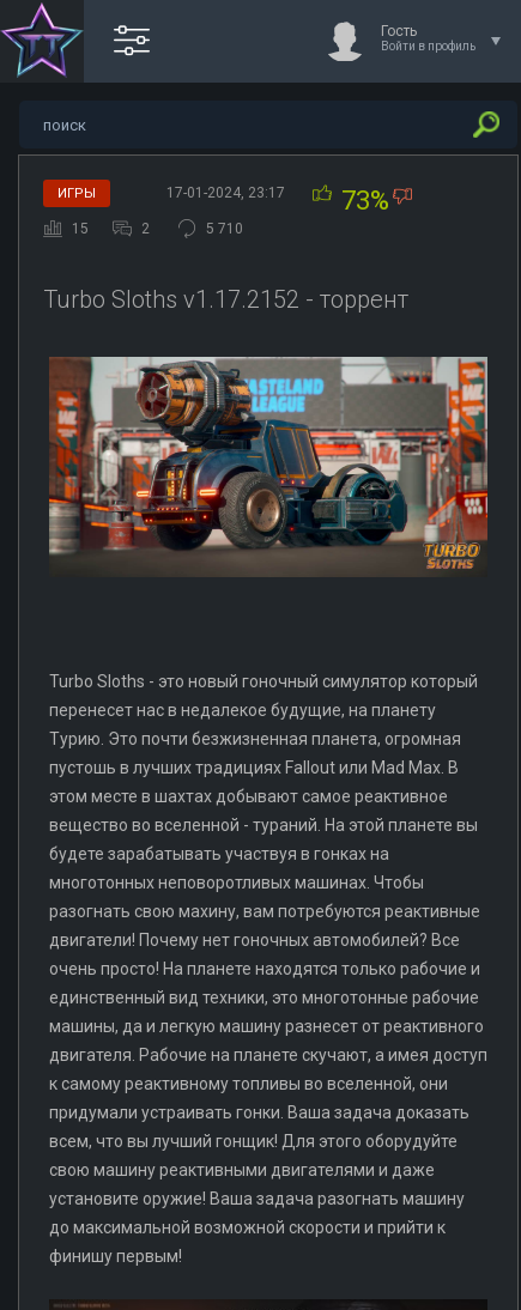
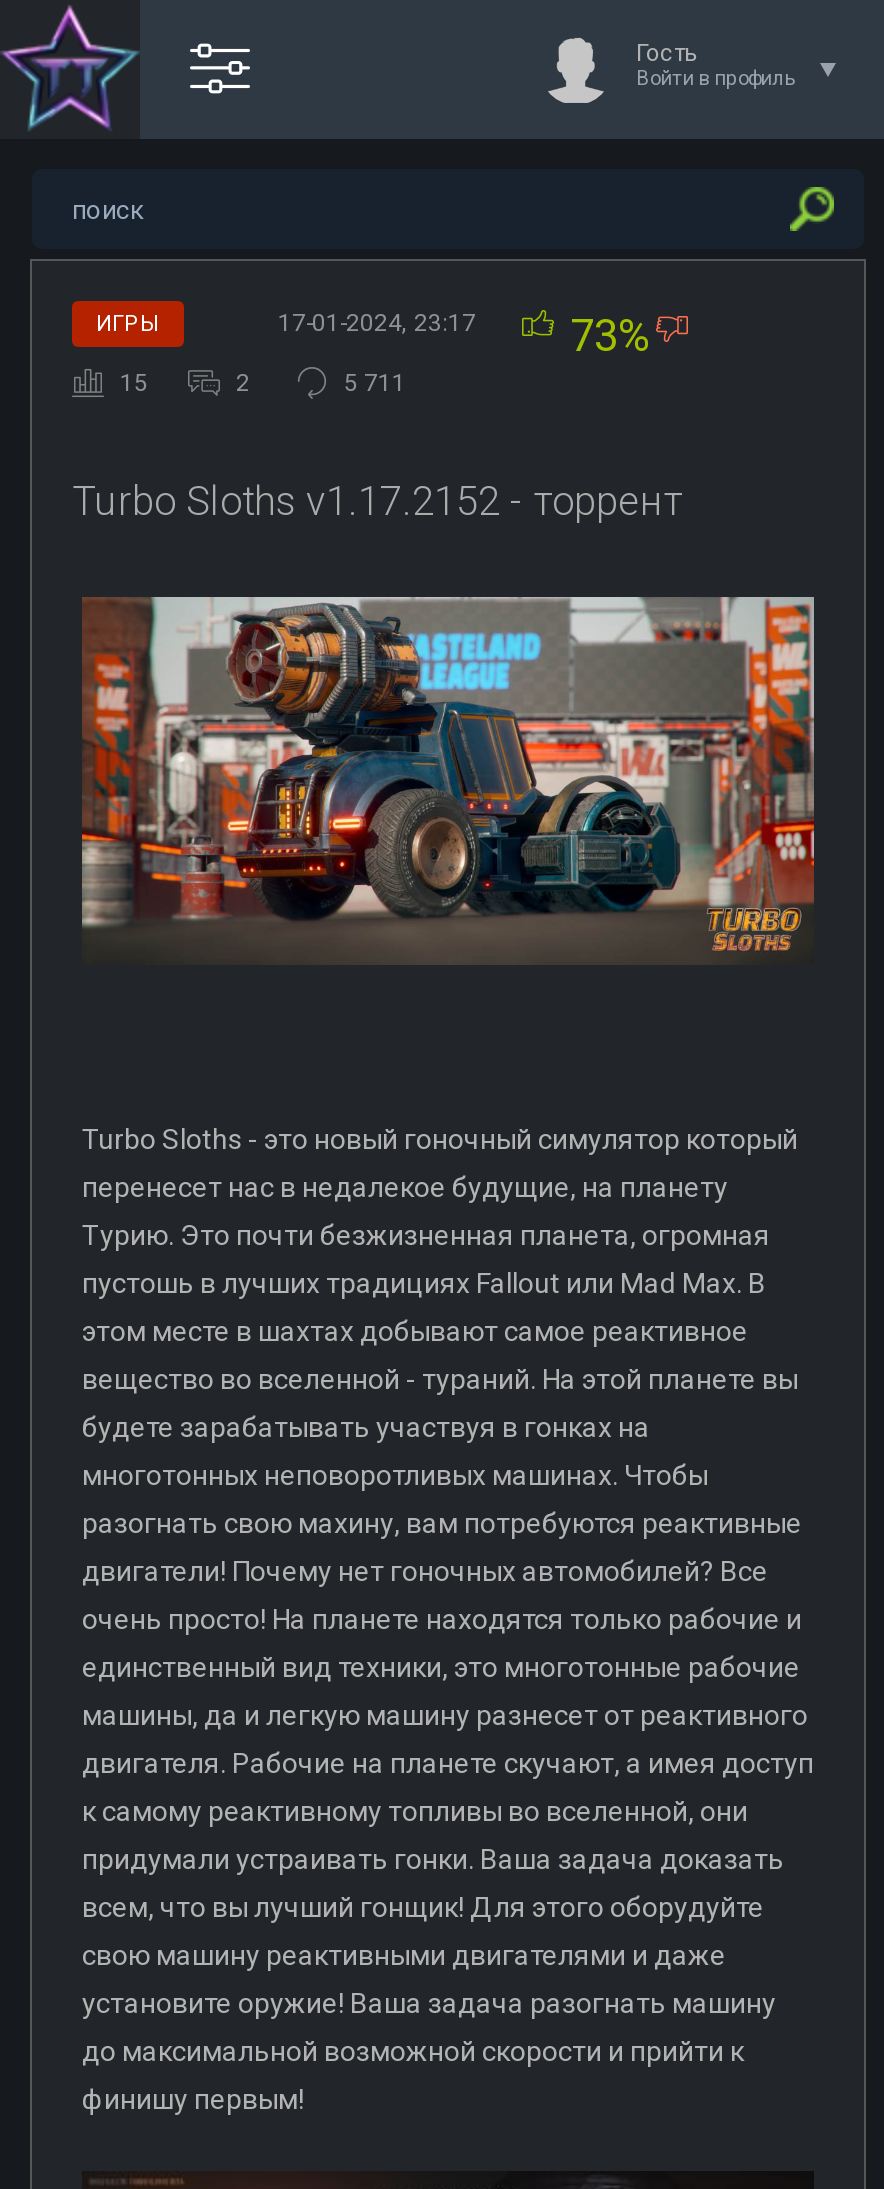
[206,220,243,237] 5 710 -> [344,369,406,397] 5 711

